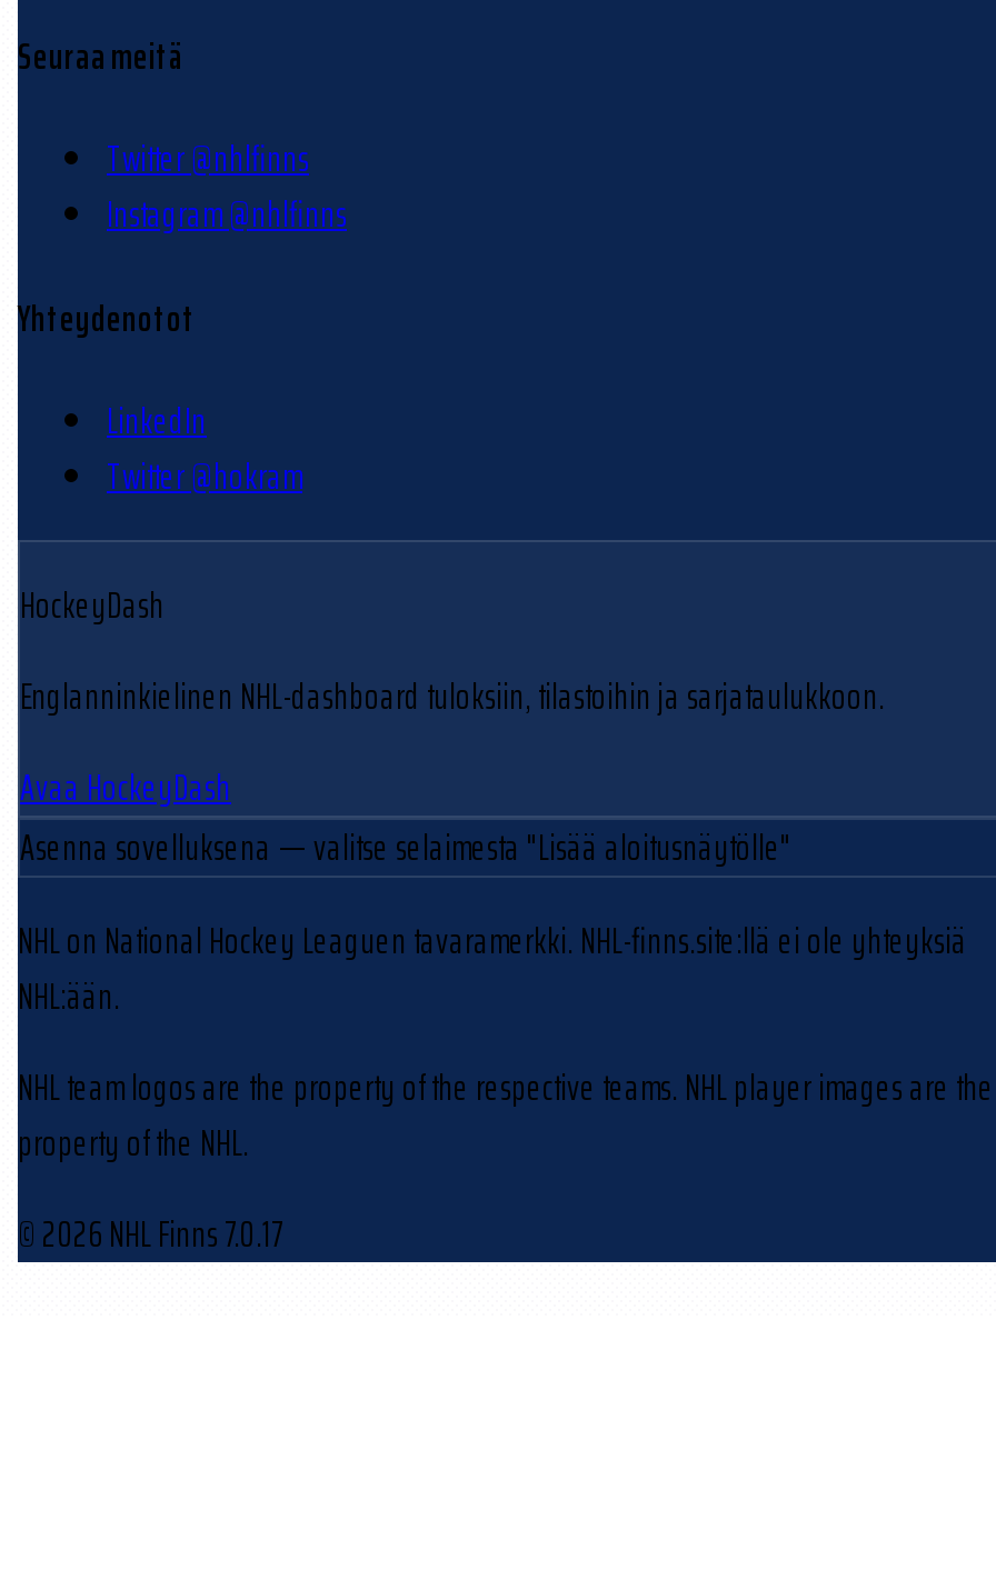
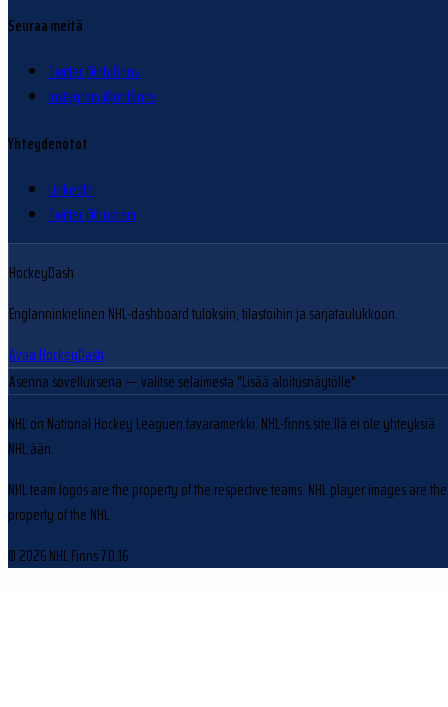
[18,1207,282,1262] © 2026 NHL Finns 7.0.17 -> [8,543,128,568] © 2026 NHL Finns 7.0.16

